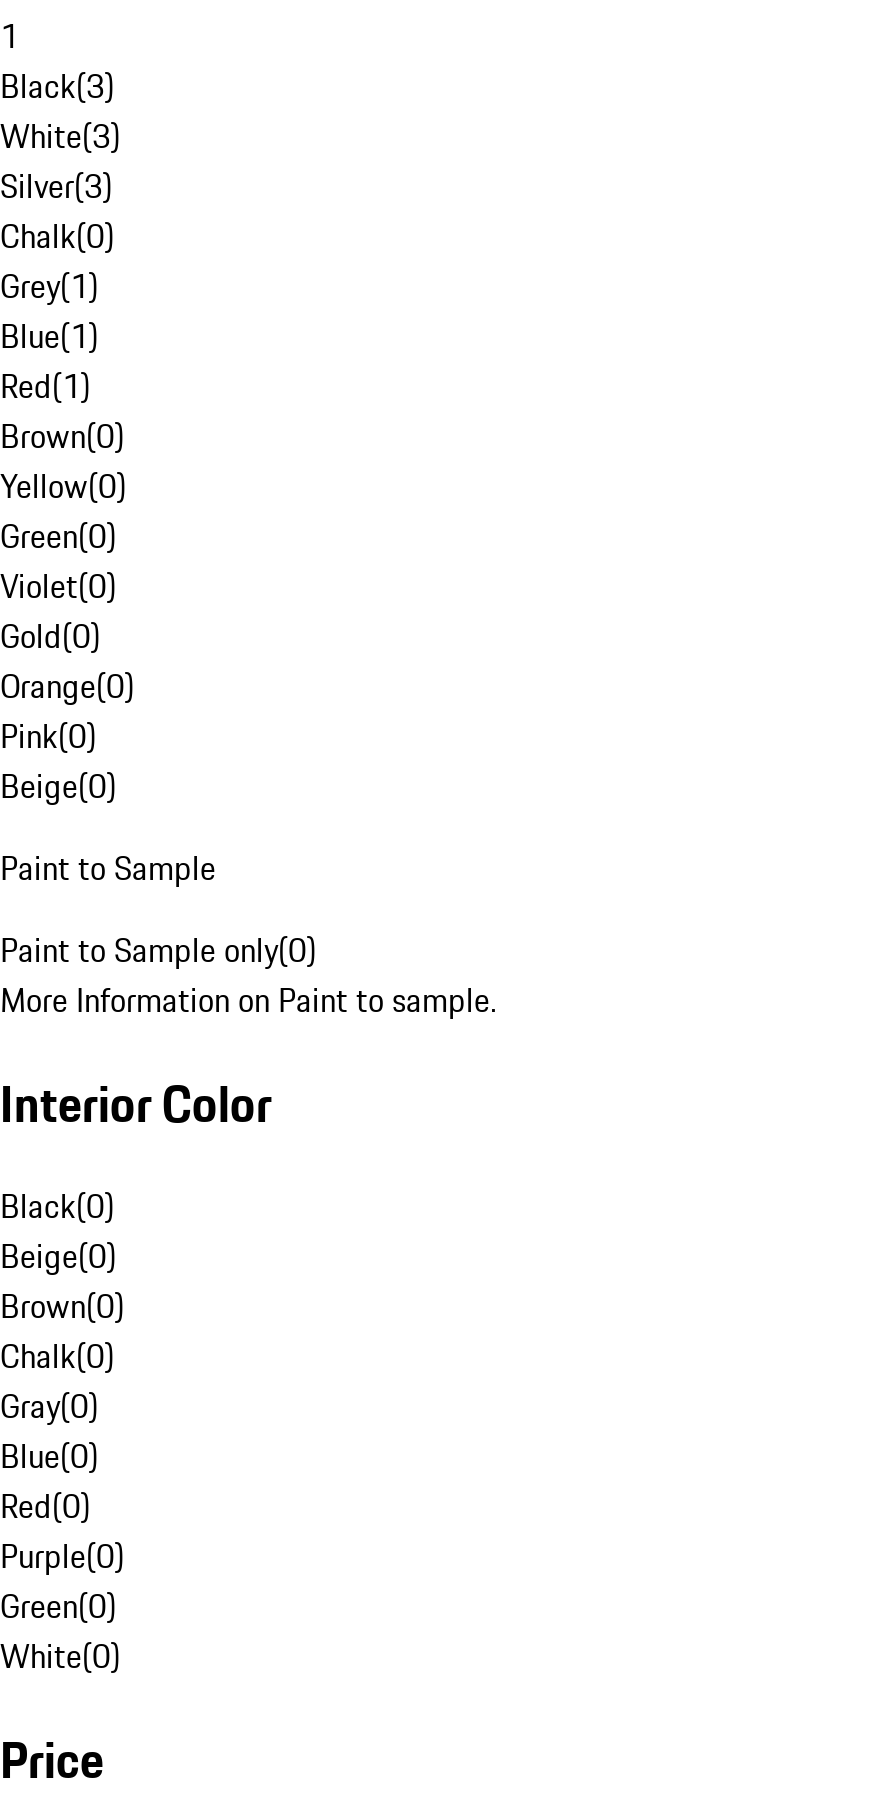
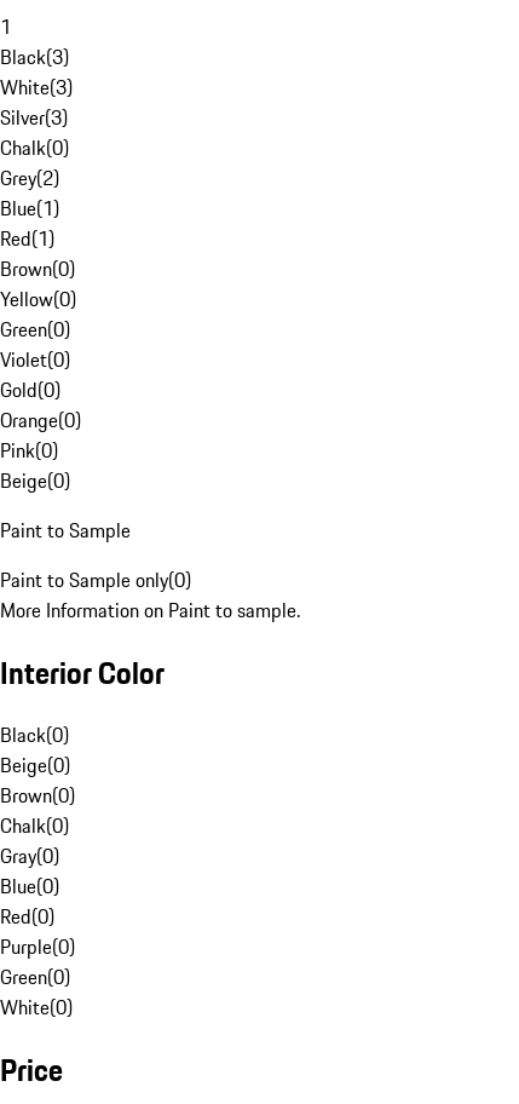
[0,262,98,310] Grey(1) -> [0,163,59,192] Grey(2)

